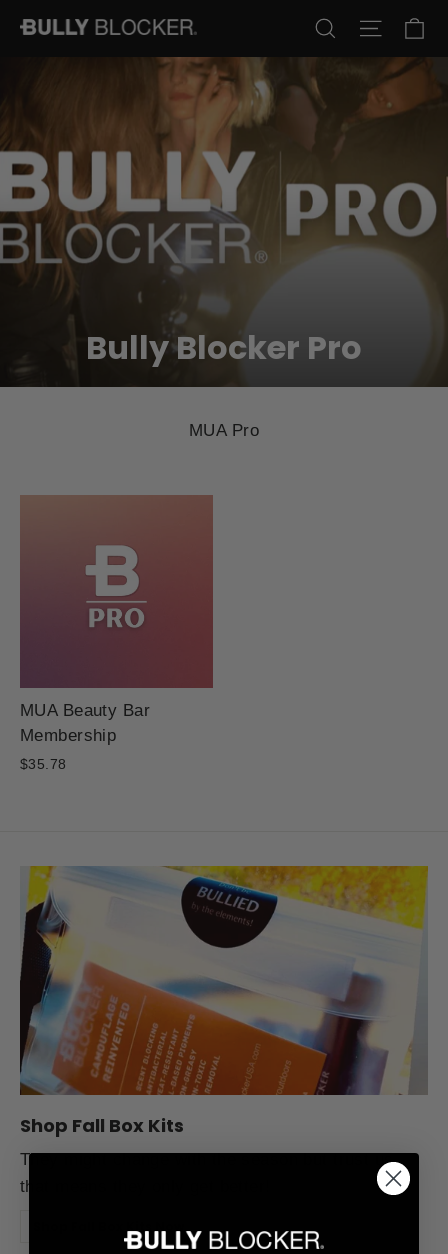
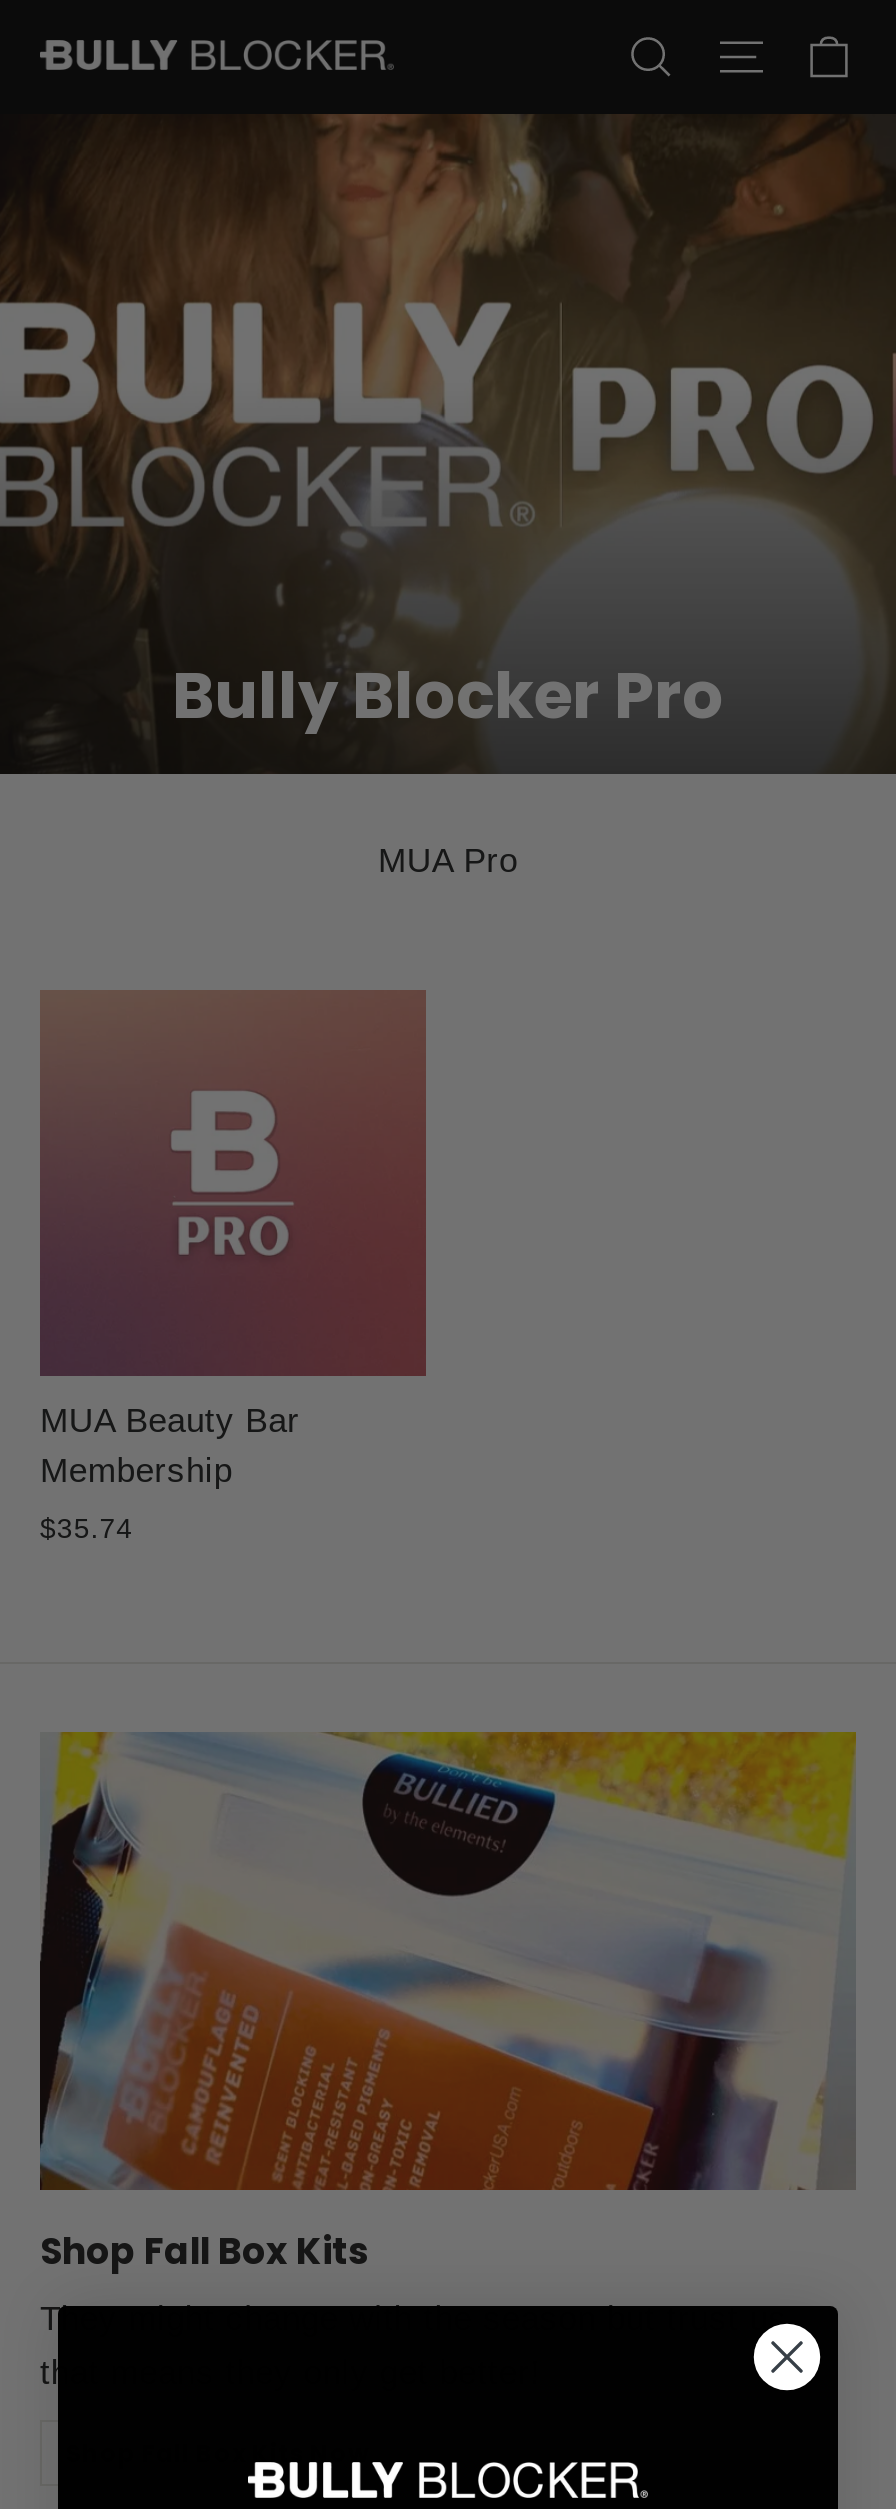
[20,756,67,772] $35.78 -> [40,1512,133,1544] $35.74

